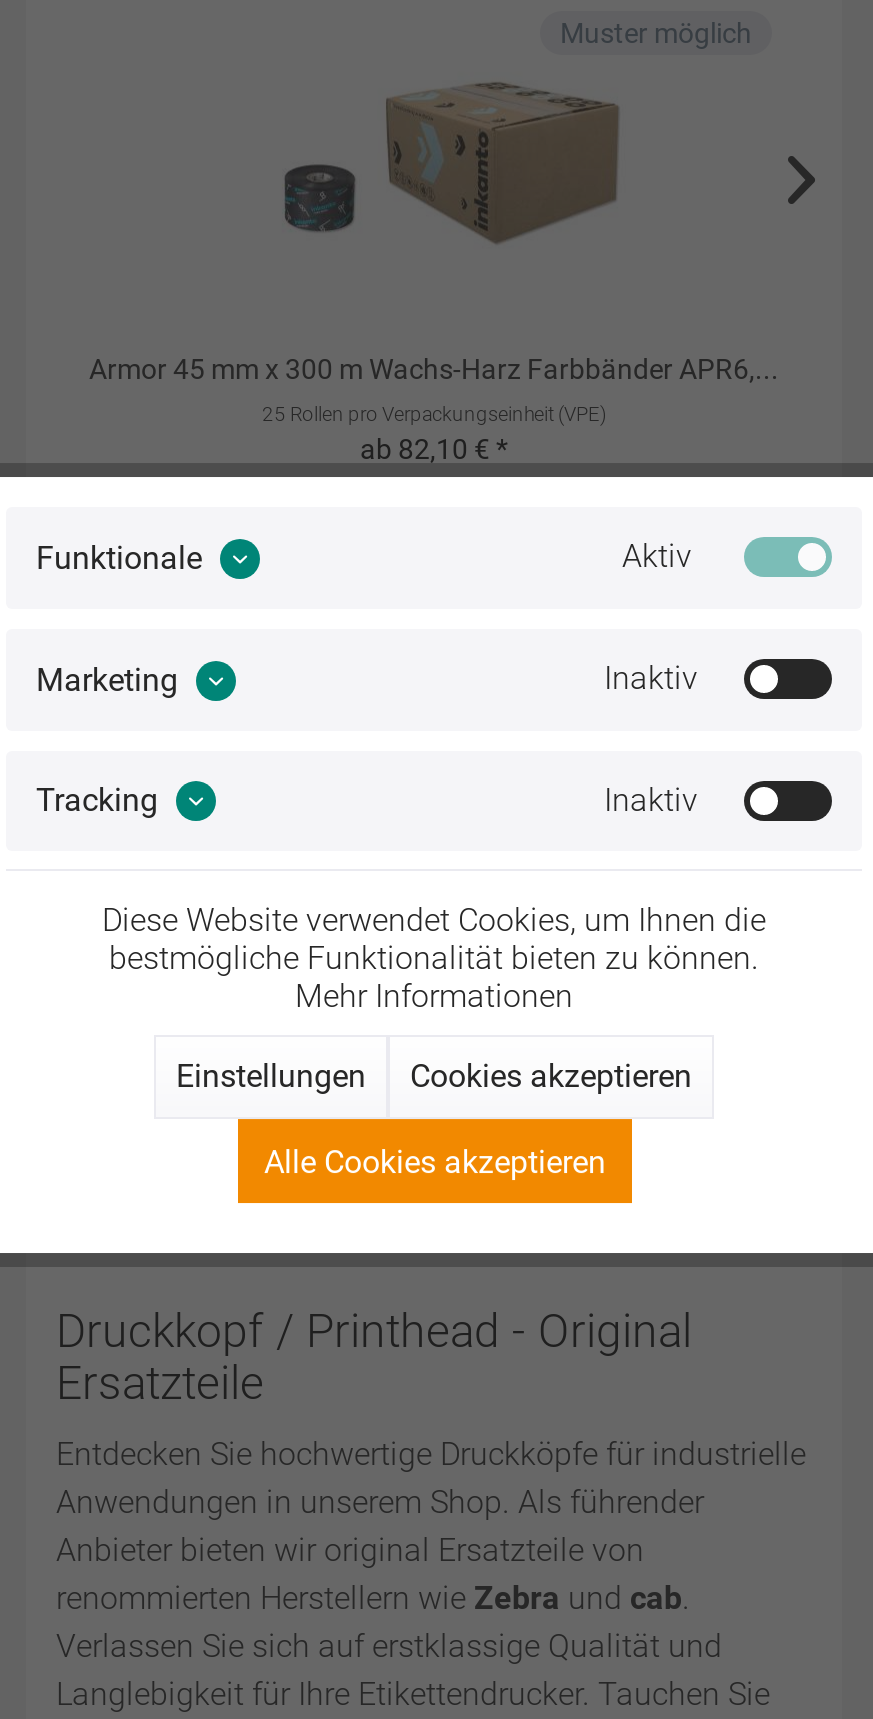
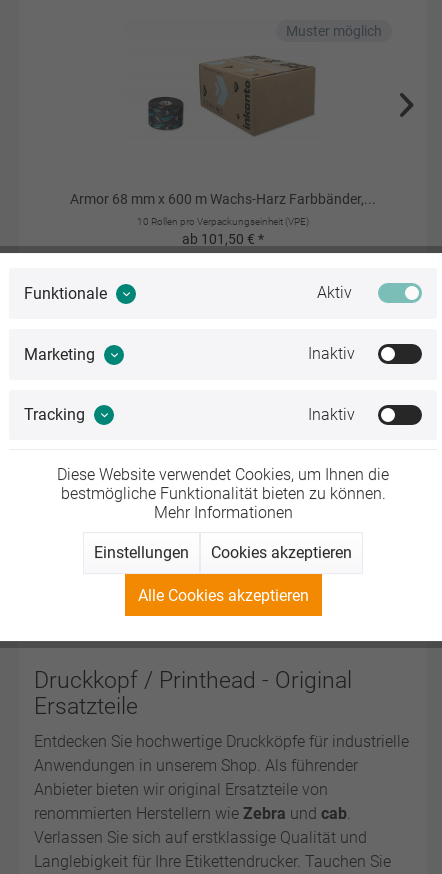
[89,353,779,385] Armor 45 mm x 300 m Wachs-Harz Farbbänder APR6,... -> [70,191,376,207] Armor 68 mm x 600 m Wachs-Harz Farbbänder,...
[262,403,606,465] 25 Rollen pro Verpackungseinheit (VPE) | ab 82,10 € * -> [137,216,309,247] 10 Rollen pro Verpackungseinheit (VPE) | ab 101,50 € *

